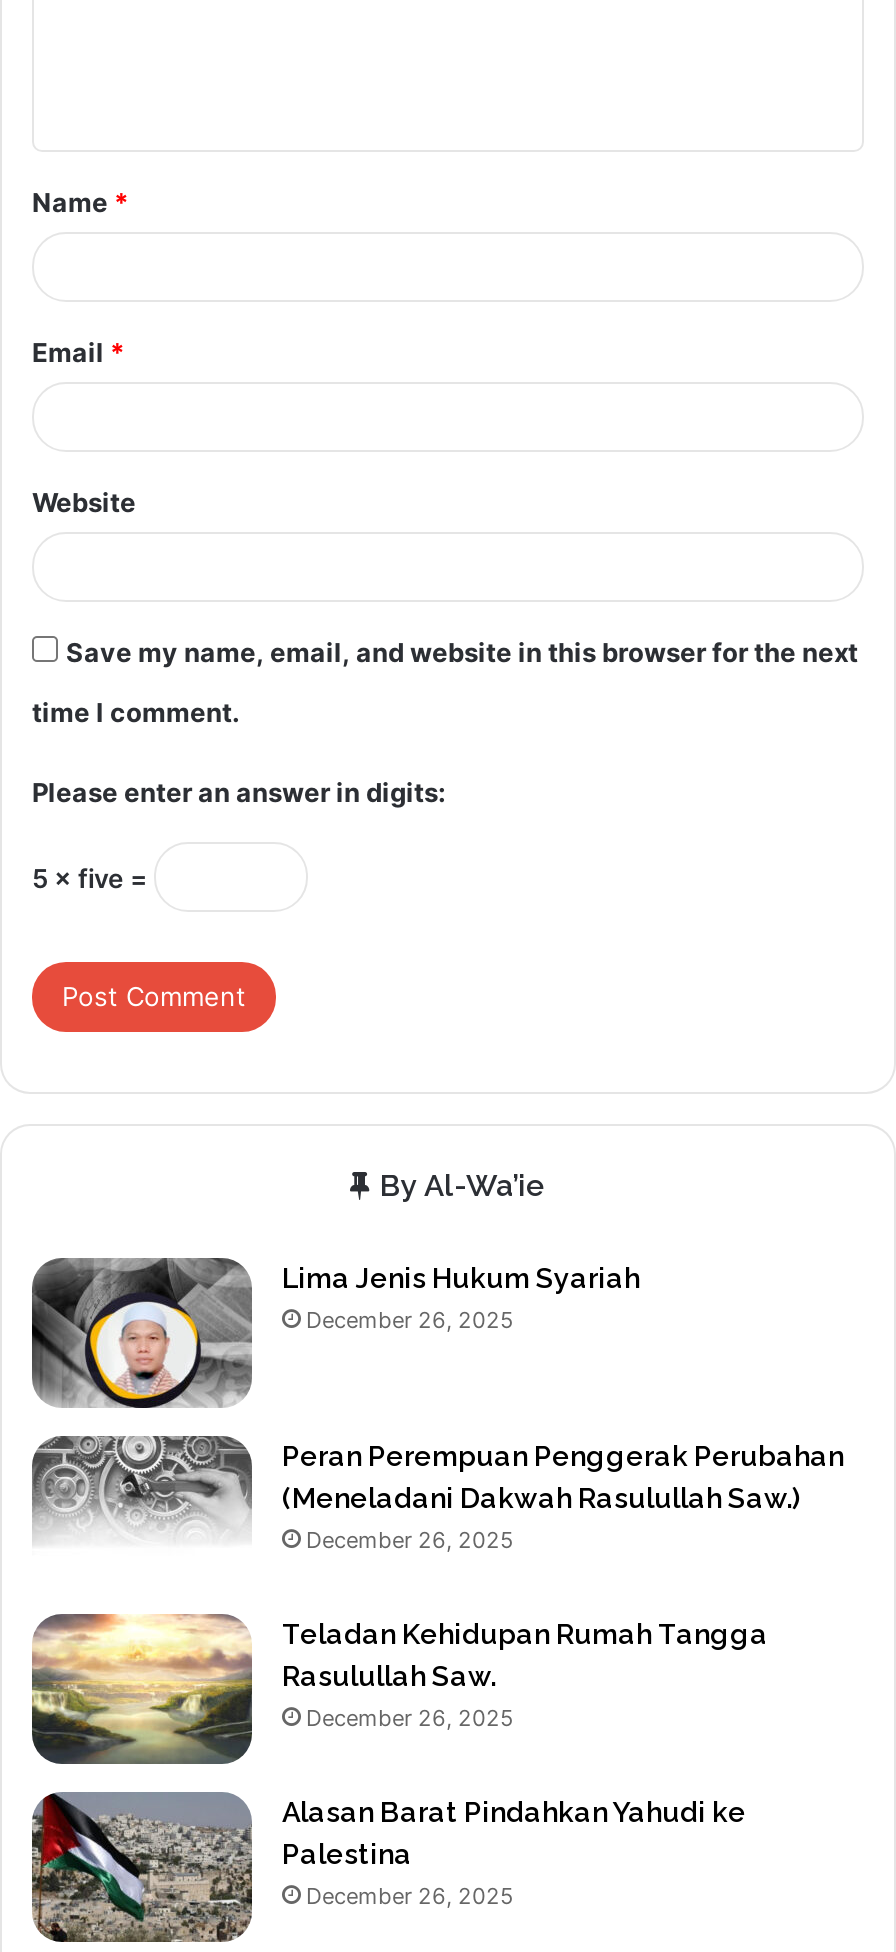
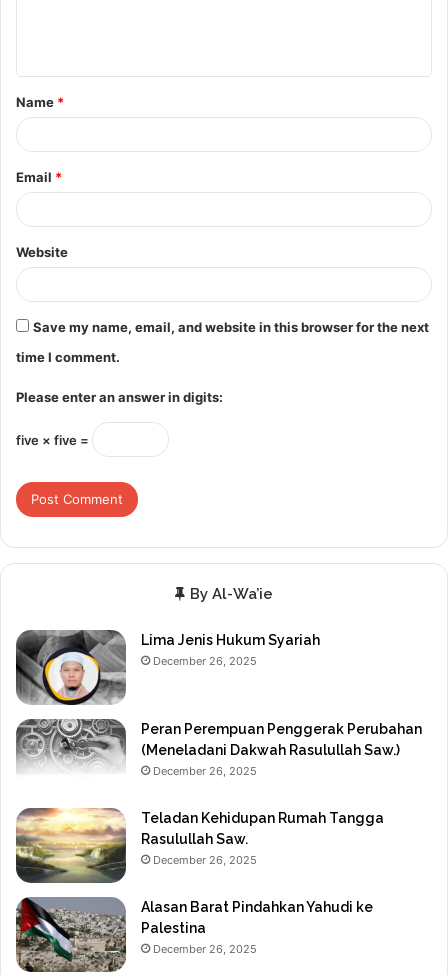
[32,861,154,893] 5 × five = -> [16,432,92,448] five × five =

